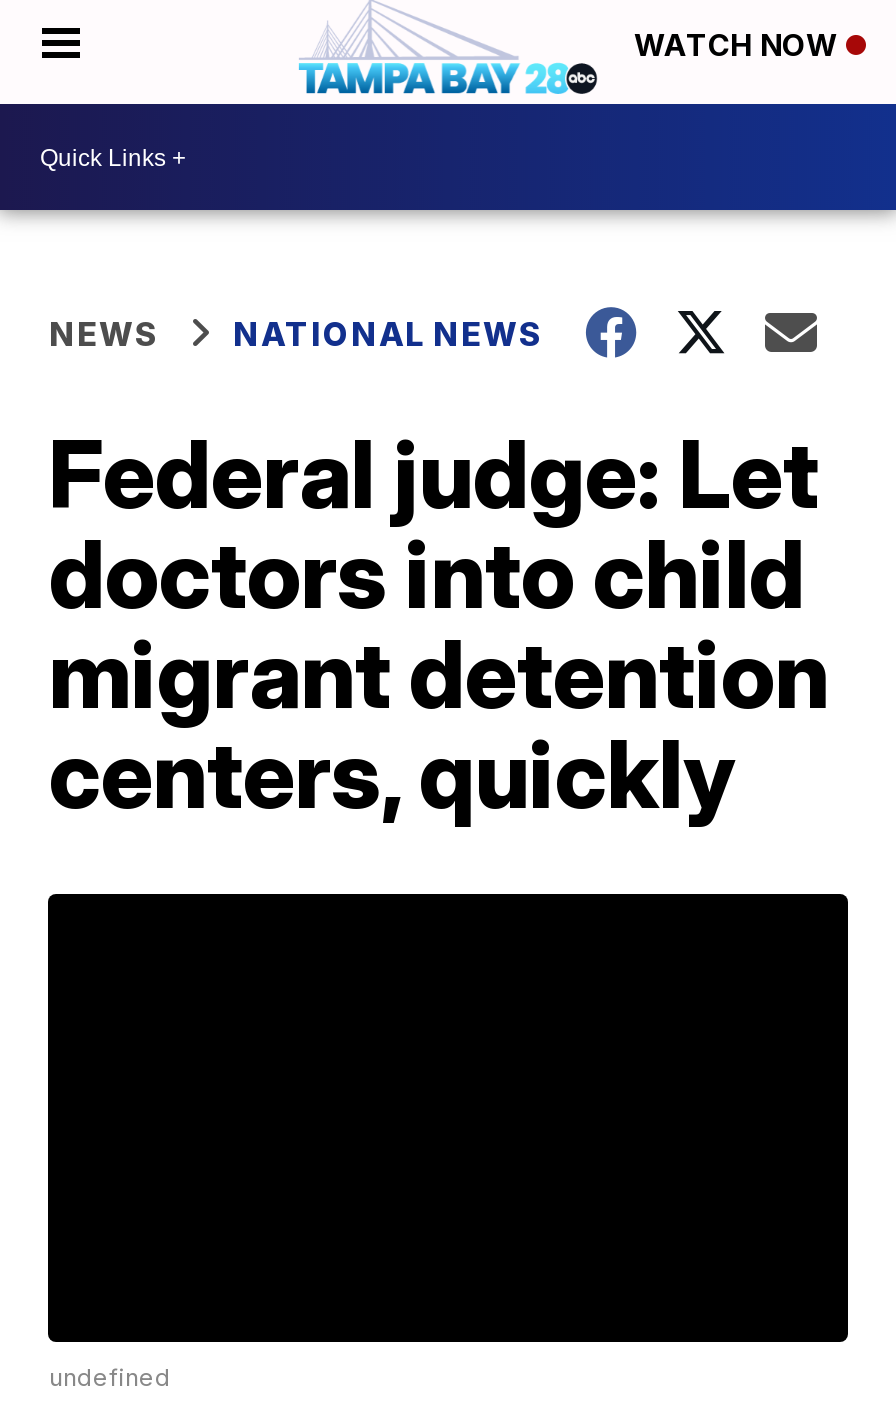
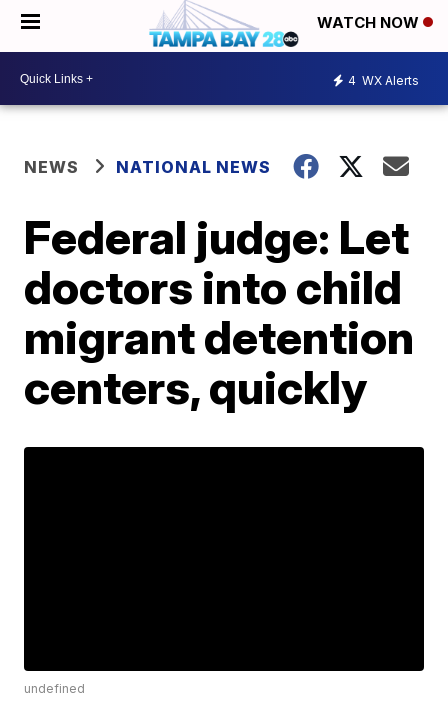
none -> [348,72,419,87] 4 WX Alerts

